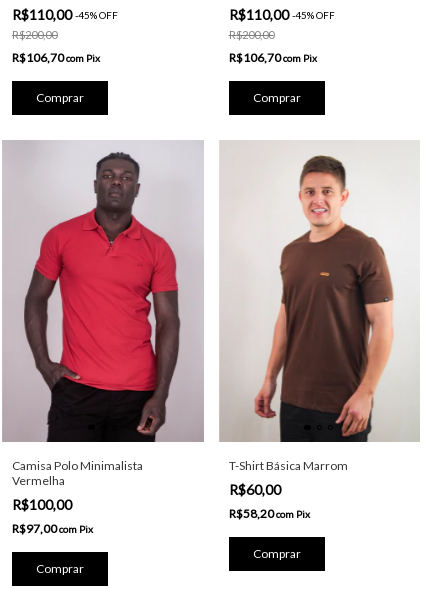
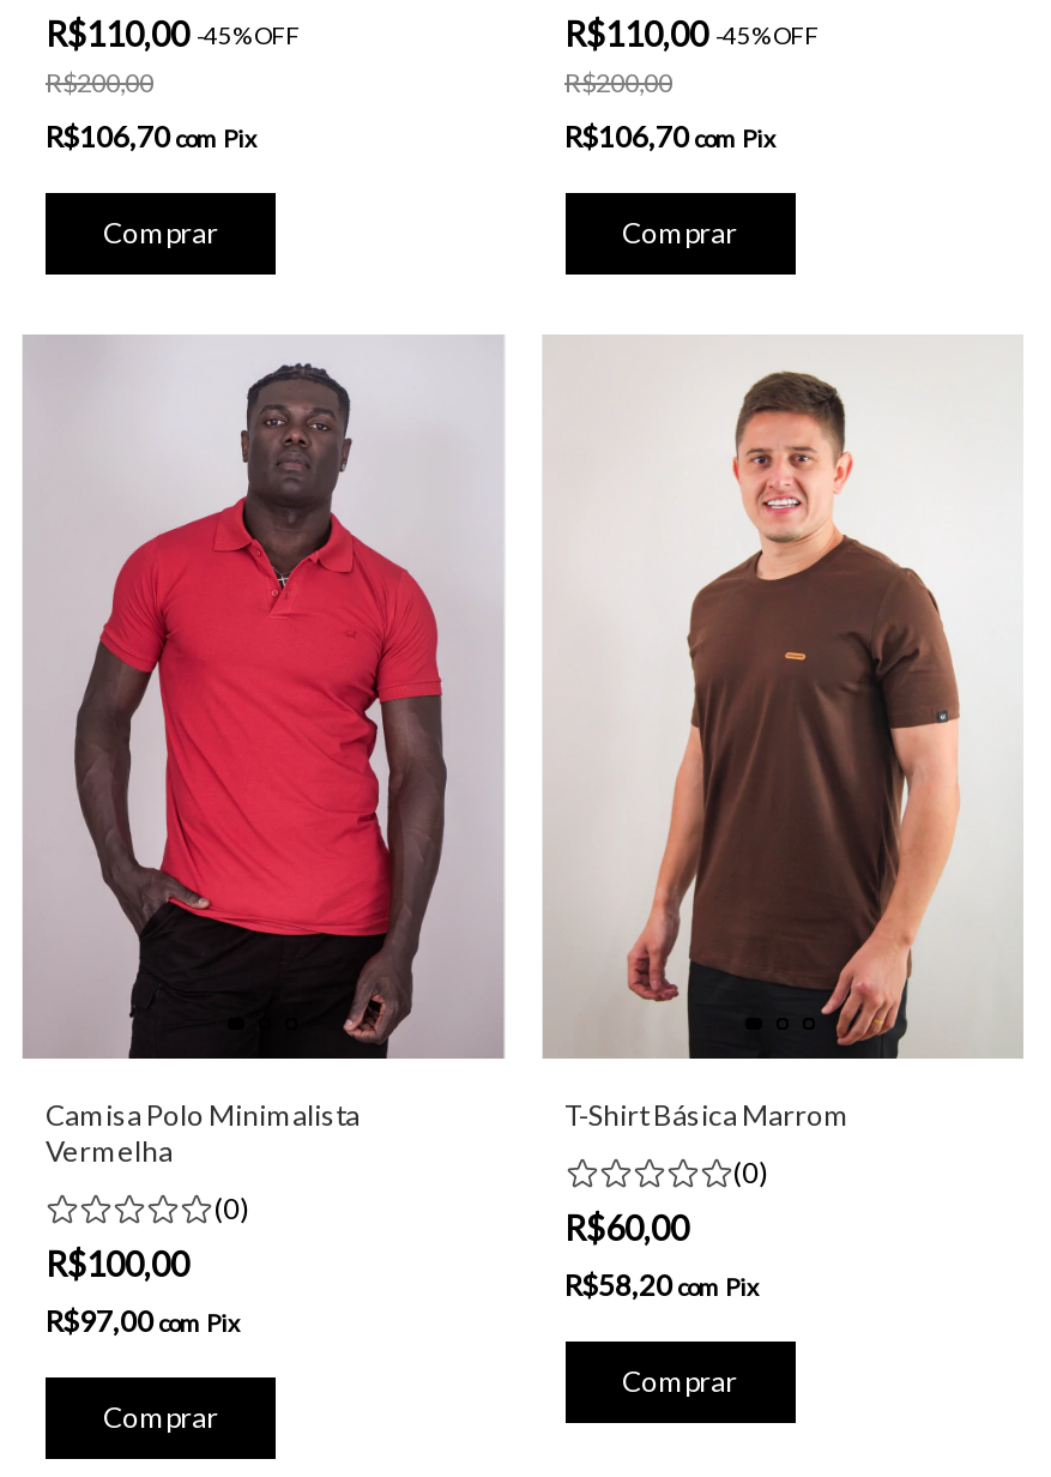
none -> [213,1190,249,1226] (0)
none -> [732,1155,768,1191] (0)

